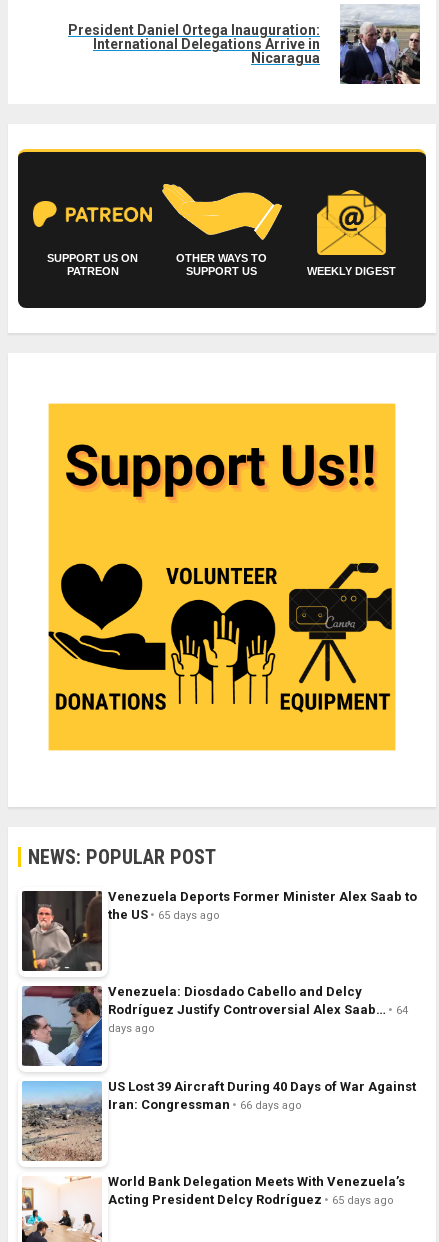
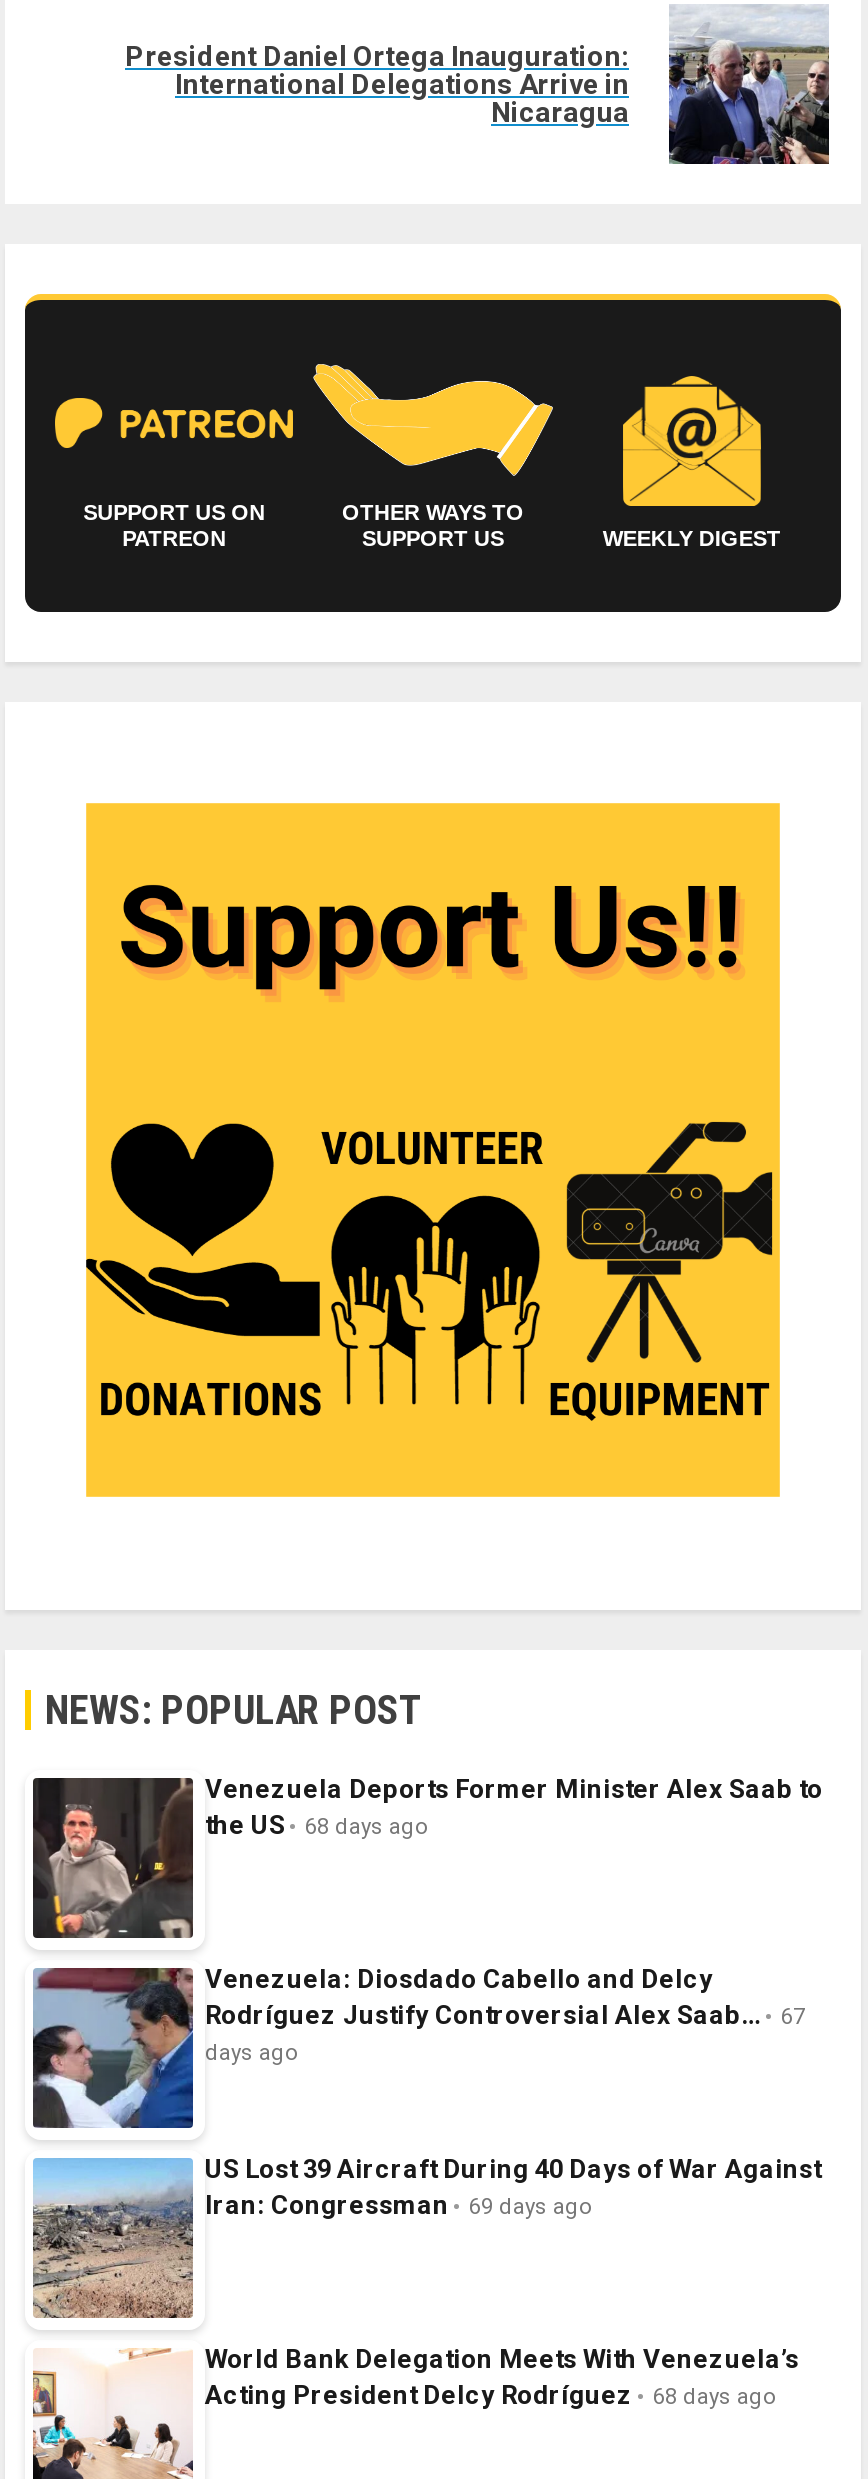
[108,907,220,922] the US 65 days ago -> [205,1810,429,1840] the US 68 days ago
[108,1002,408,1017] Rodríguez Justify Controversial Alex Saab… 64 -> [205,2000,805,2030] Rodríguez Justify Controversial Alex Saab… 67
[108,1097,302,1112] Iran: Congressman 66 days ago -> [205,2190,593,2220] Iran: Congressman 69 days ago
[108,1192,394,1207] Acting President Delcy Rodríguez 65 days ago -> [205,2380,777,2410] Acting President Delcy Rodríguez 68 days ago

